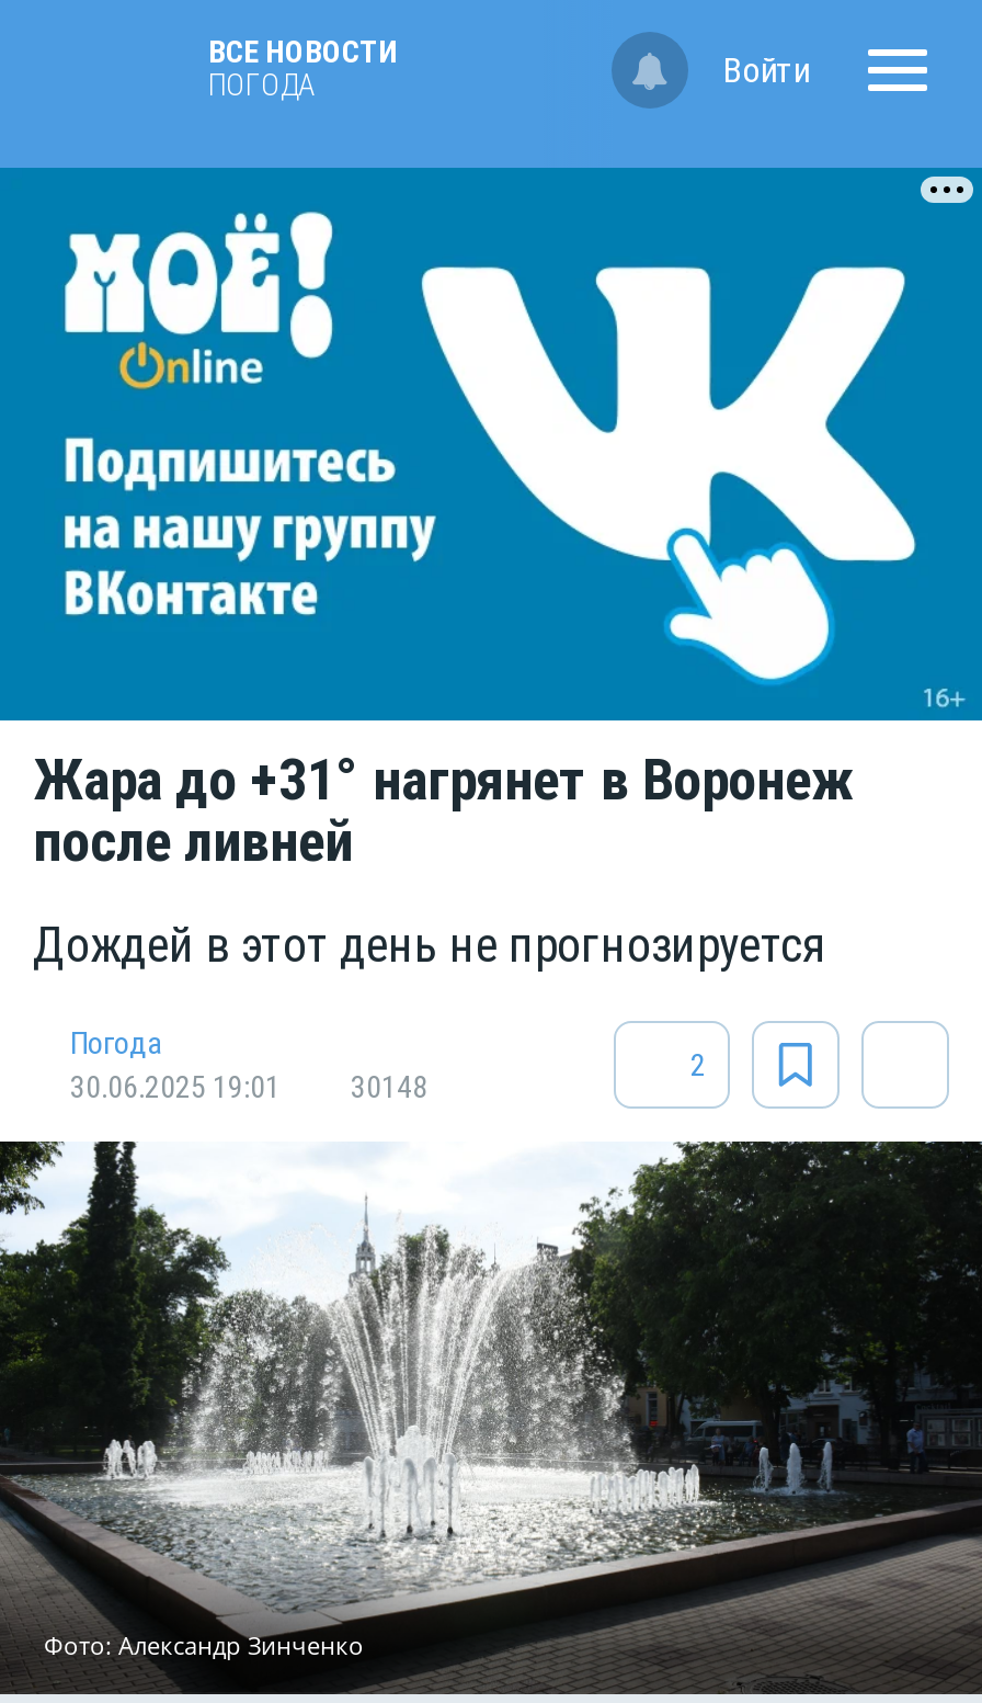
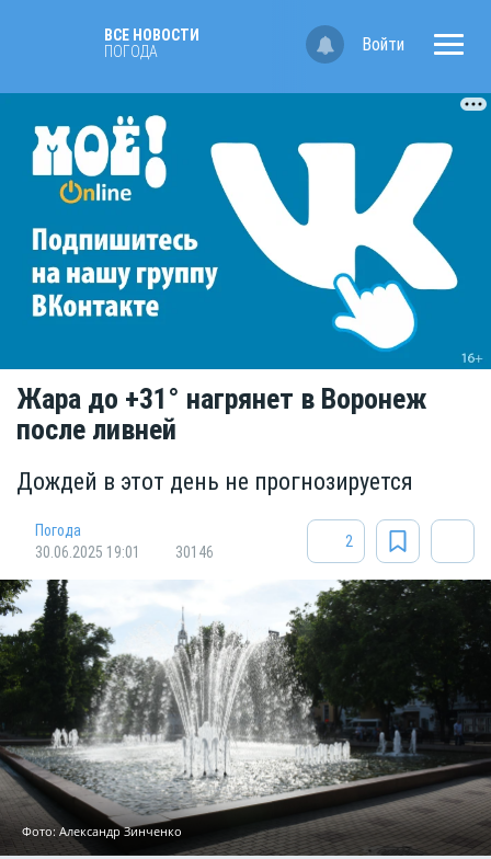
[70,1070,427,1105] 30.06.2025 19:01 30148 -> [35,544,214,561] 30.06.2025 19:01 30146

